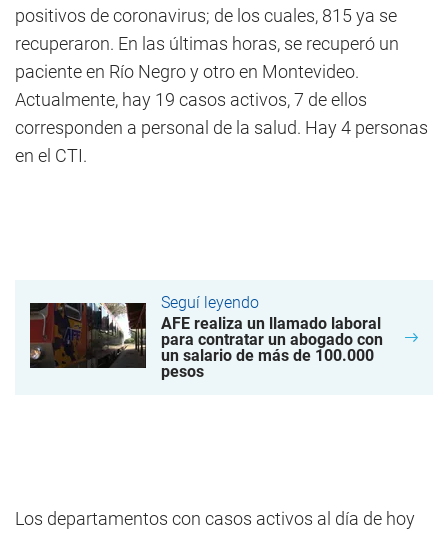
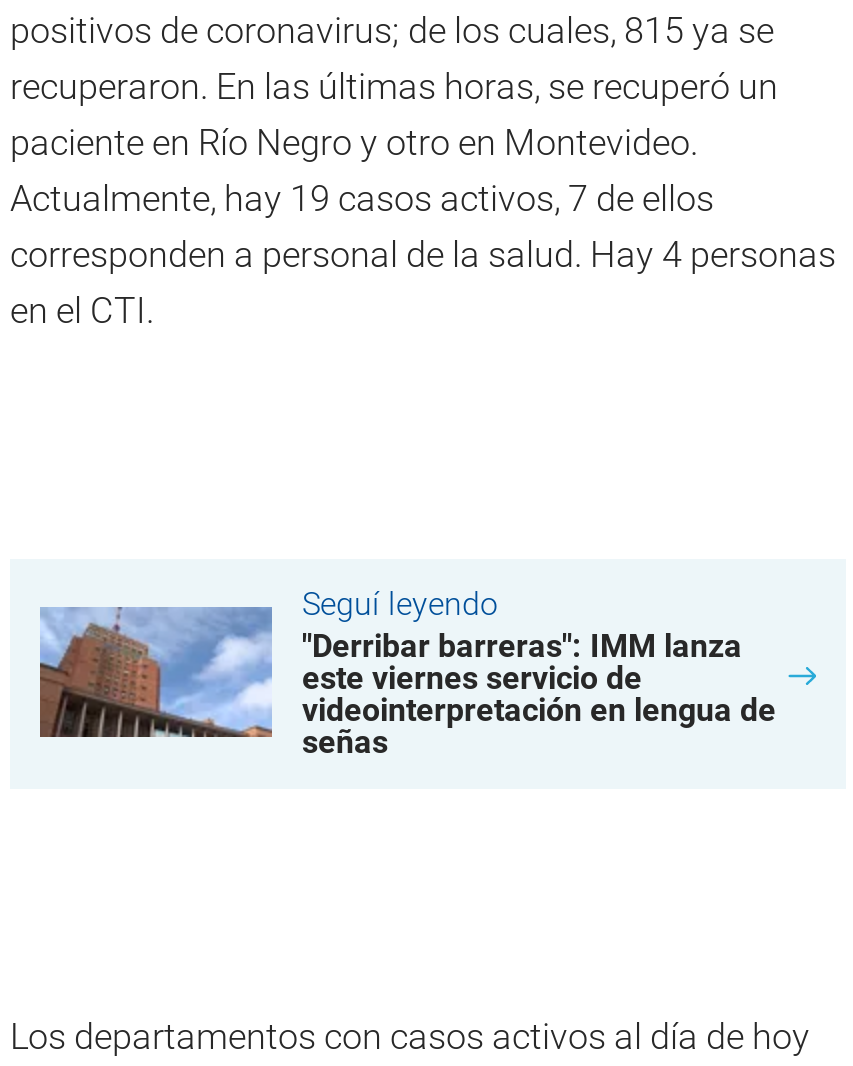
[29,302,383,381] [image] | AFE realiza un llamado laboral | para contratar un abogado con | un salario de más de 100.000 | pesos -> [38,606,776,761] [image] | "Derribar barreras": IMM lanza | este viernes servicio de | videointerpretación en lengua de | señas

